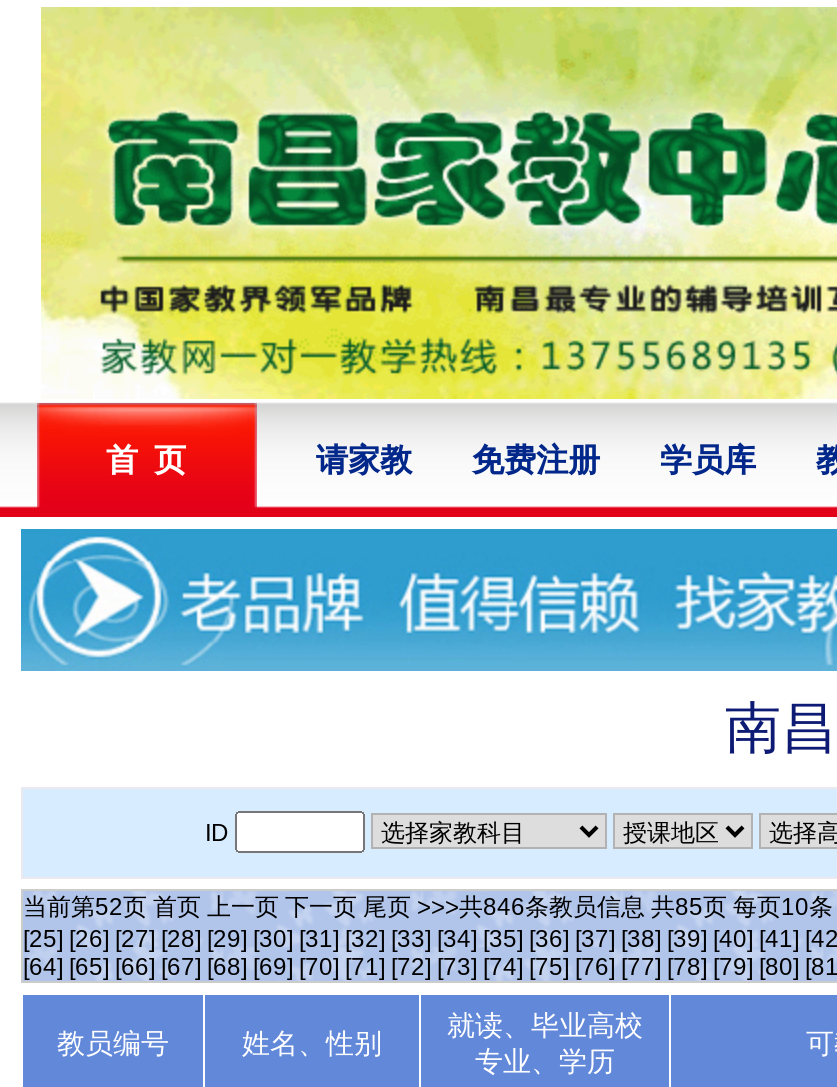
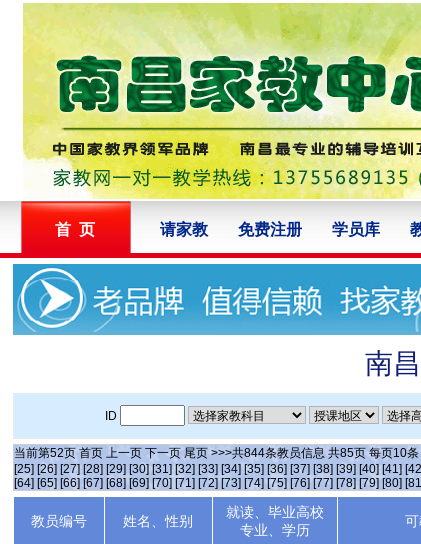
[23,893,837,921] 当前第52页首页 上一页 下一页 尾页>>>共846条教员信息 共85页 每页10条 -> [14,446,421,460] 当前第52页首页 上一页 下一页 尾页>>>共844条教员信息 共85页 每页10条

